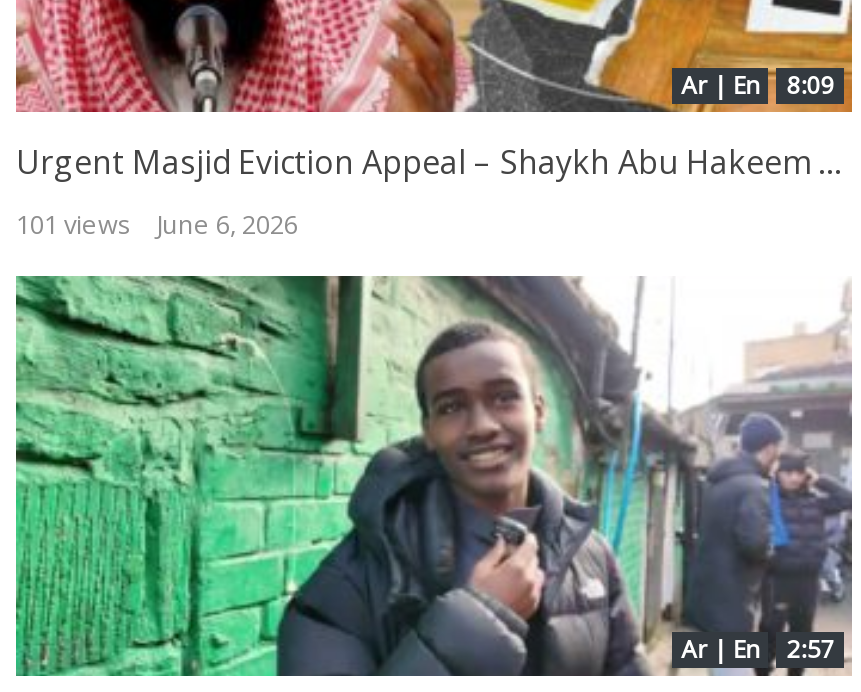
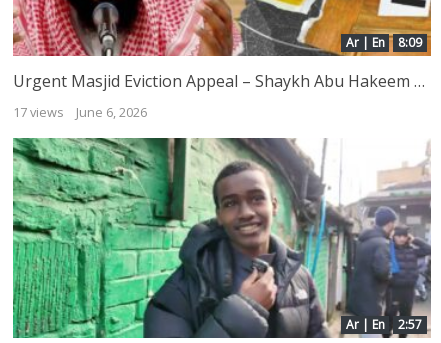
[16,205,298,241] 101 views June 6, 2026 -> [13,103,147,121] 17 views June 6, 2026

